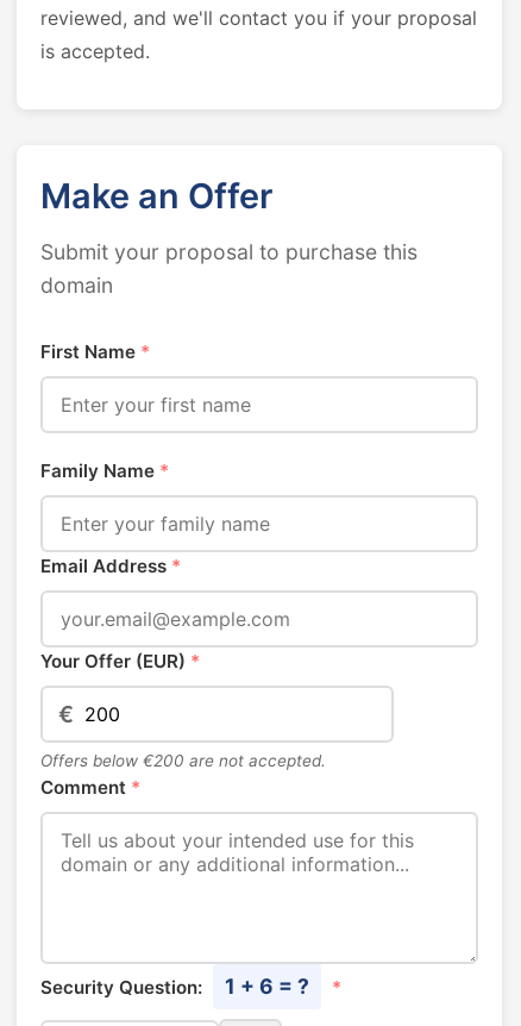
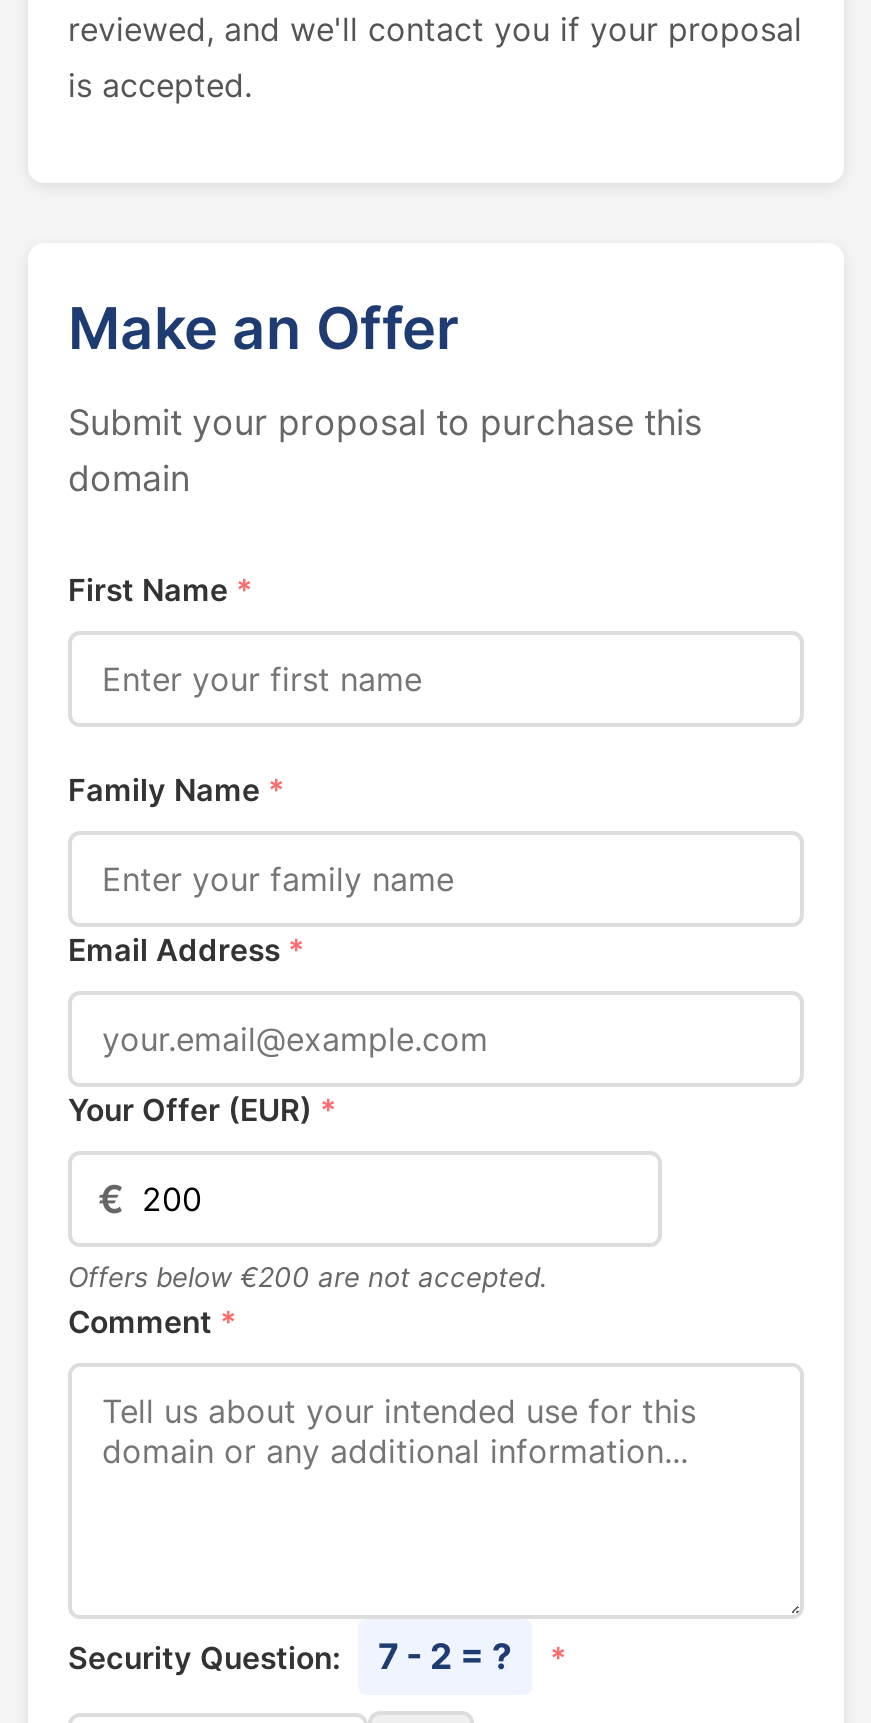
[225,974,309,999] 1 + 6 = ? -> [378,1635,512,1677] 7 - 2 = ?

